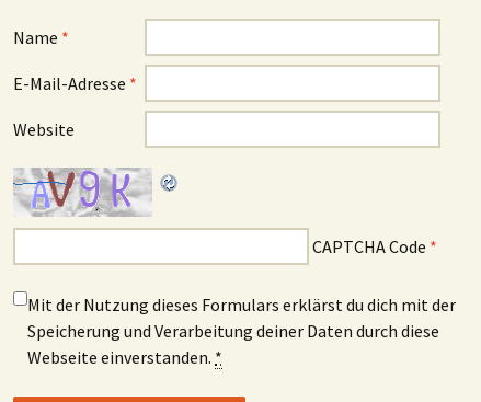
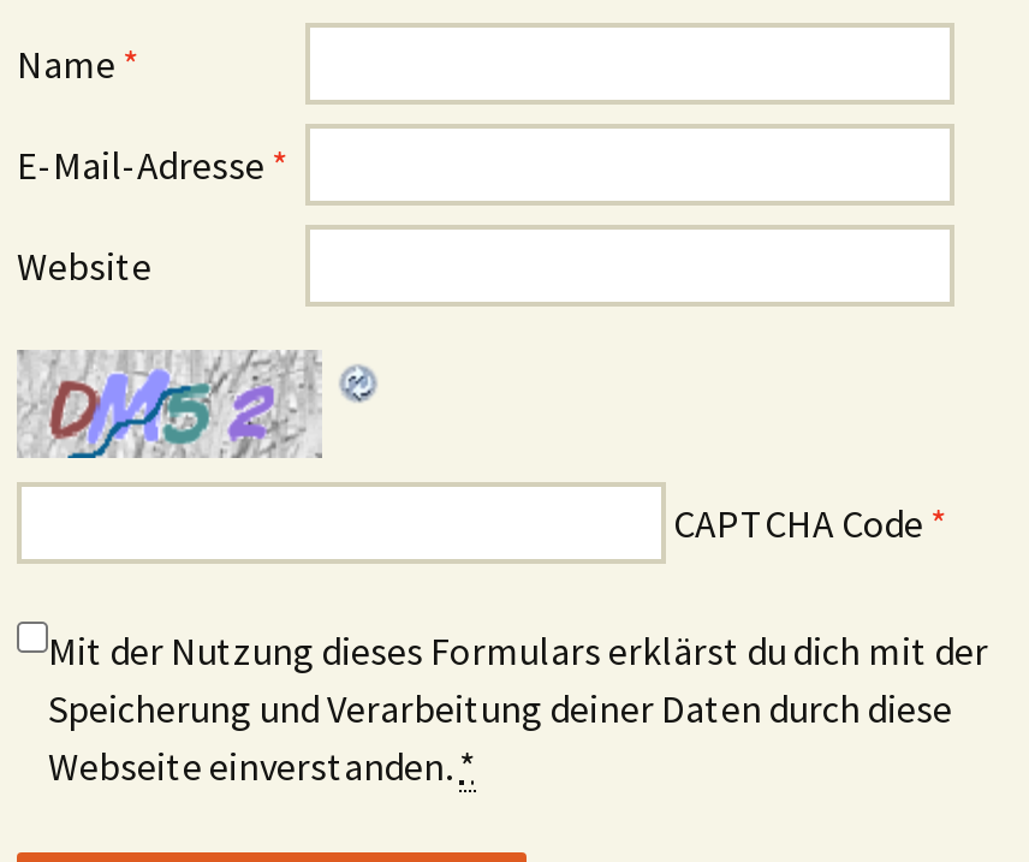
[13,168,149,217] [image] -> [17,350,322,460] [image]

